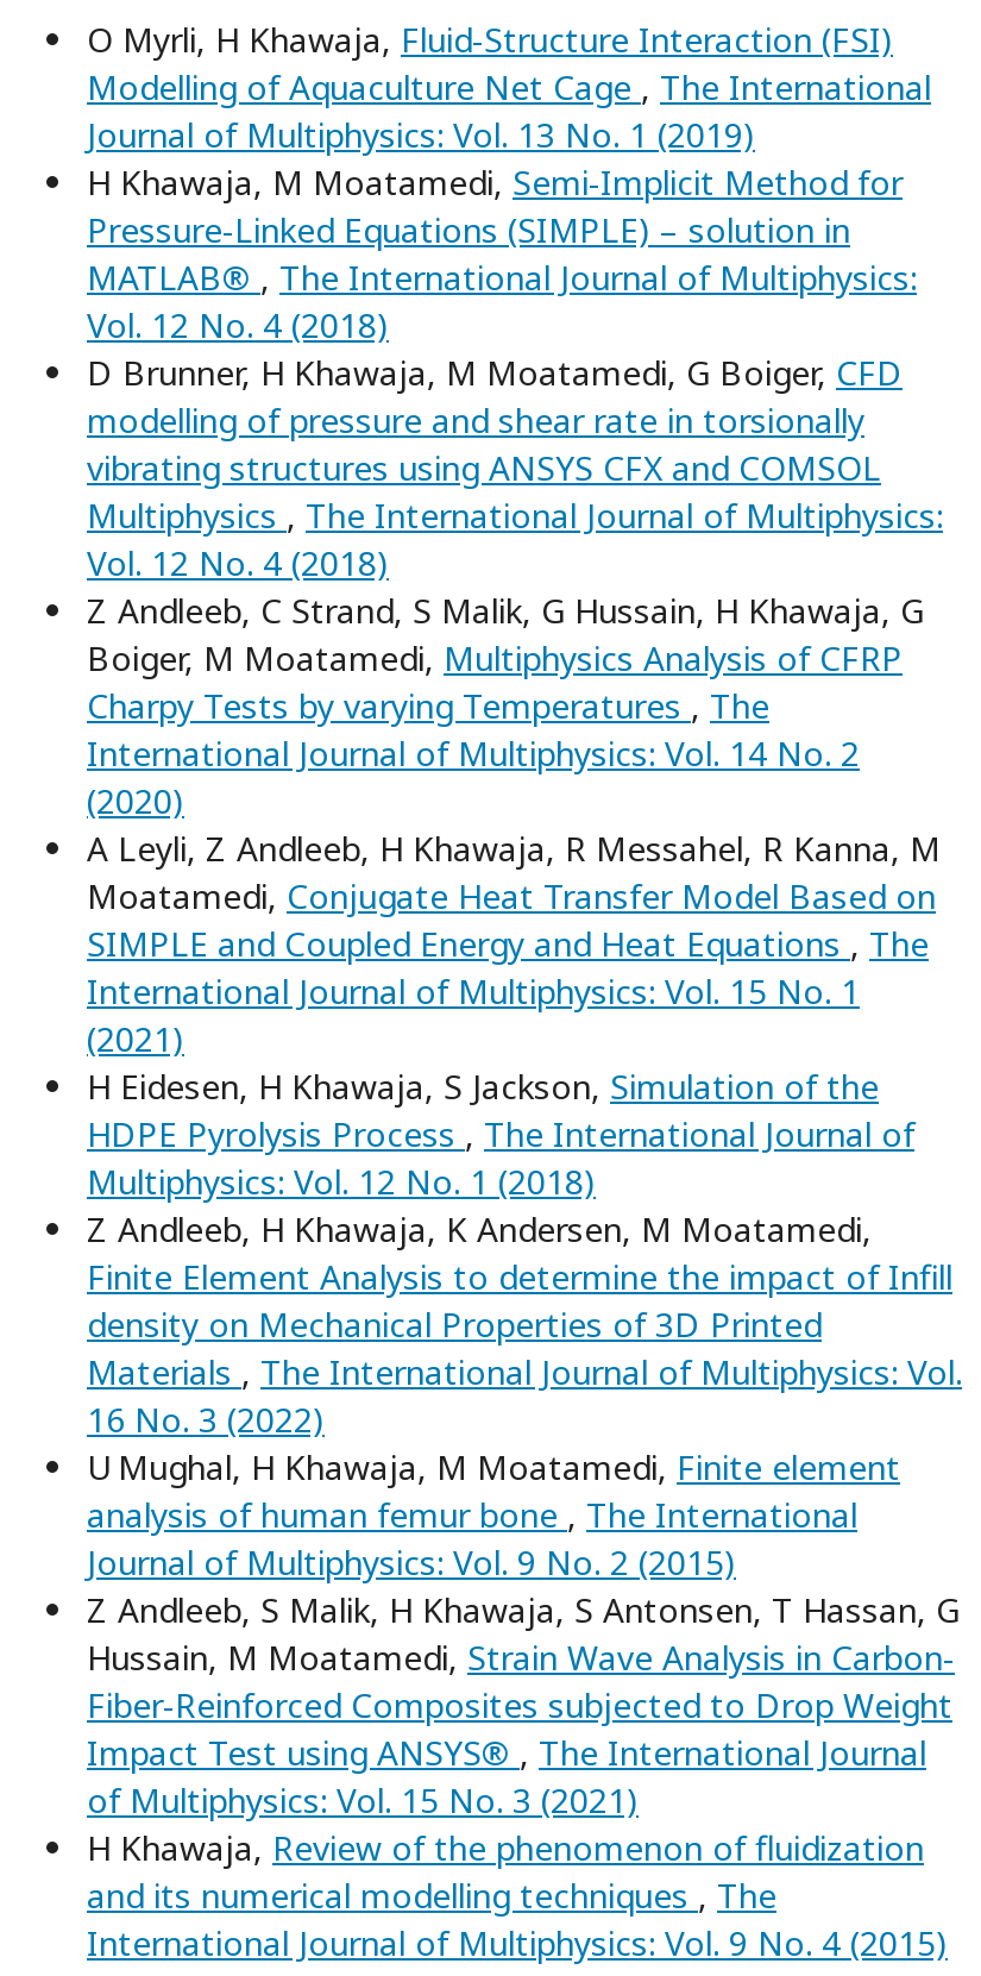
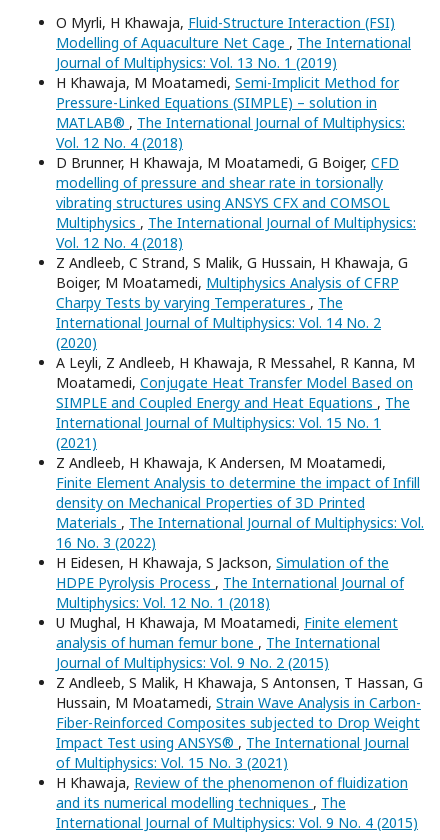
moved [87,1064,914,1204] -> [56,553,404,612]: H Eidesen, H Khawaja, S Jackson, Simulation of the | HDPE Pyrolysis Process, The International Journal of | Multiphysics: Vol. 12 No. 1 (2018)
moved [87,1206,962,1442] -> [56,453,424,552]: Z Andleeb, H Khawaja, K Andersen, M Moatamedi, | Finite Element Analysis to determine the impact of Infill | density on Mechanical Properties of 3D Printed | Materials, The International Journal of Multiphysics: Vol. | 16 No. 3 (2022)

